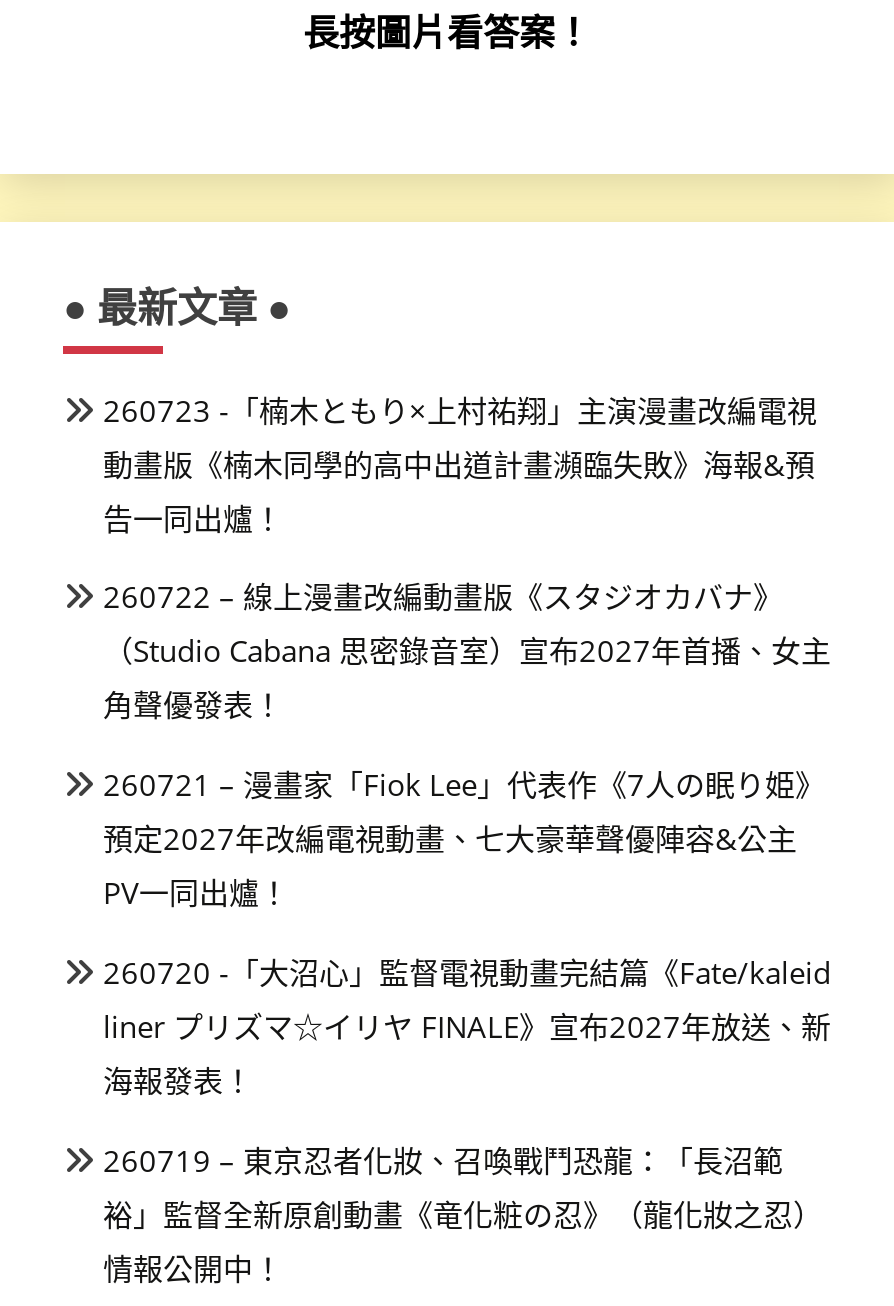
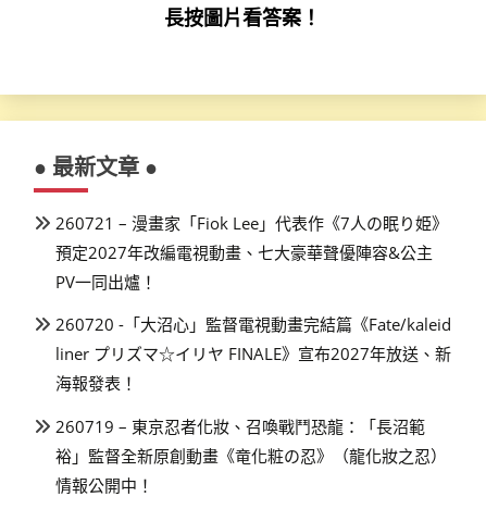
[103,389,831,725] 260723 -「楠木ともり×上村祐翔」主演漫畫改編電視 | 動畫版《楠木同學的高中出道計畫瀕臨失敗》海報&預 | 告一同出爐！ | 260722 – 線上漫畫改編動畫版《スタジオカバナ》 | （Studio Cabana 思密錄音室）宣布2027年首播、女主 | 角聲優發表！ -> none

